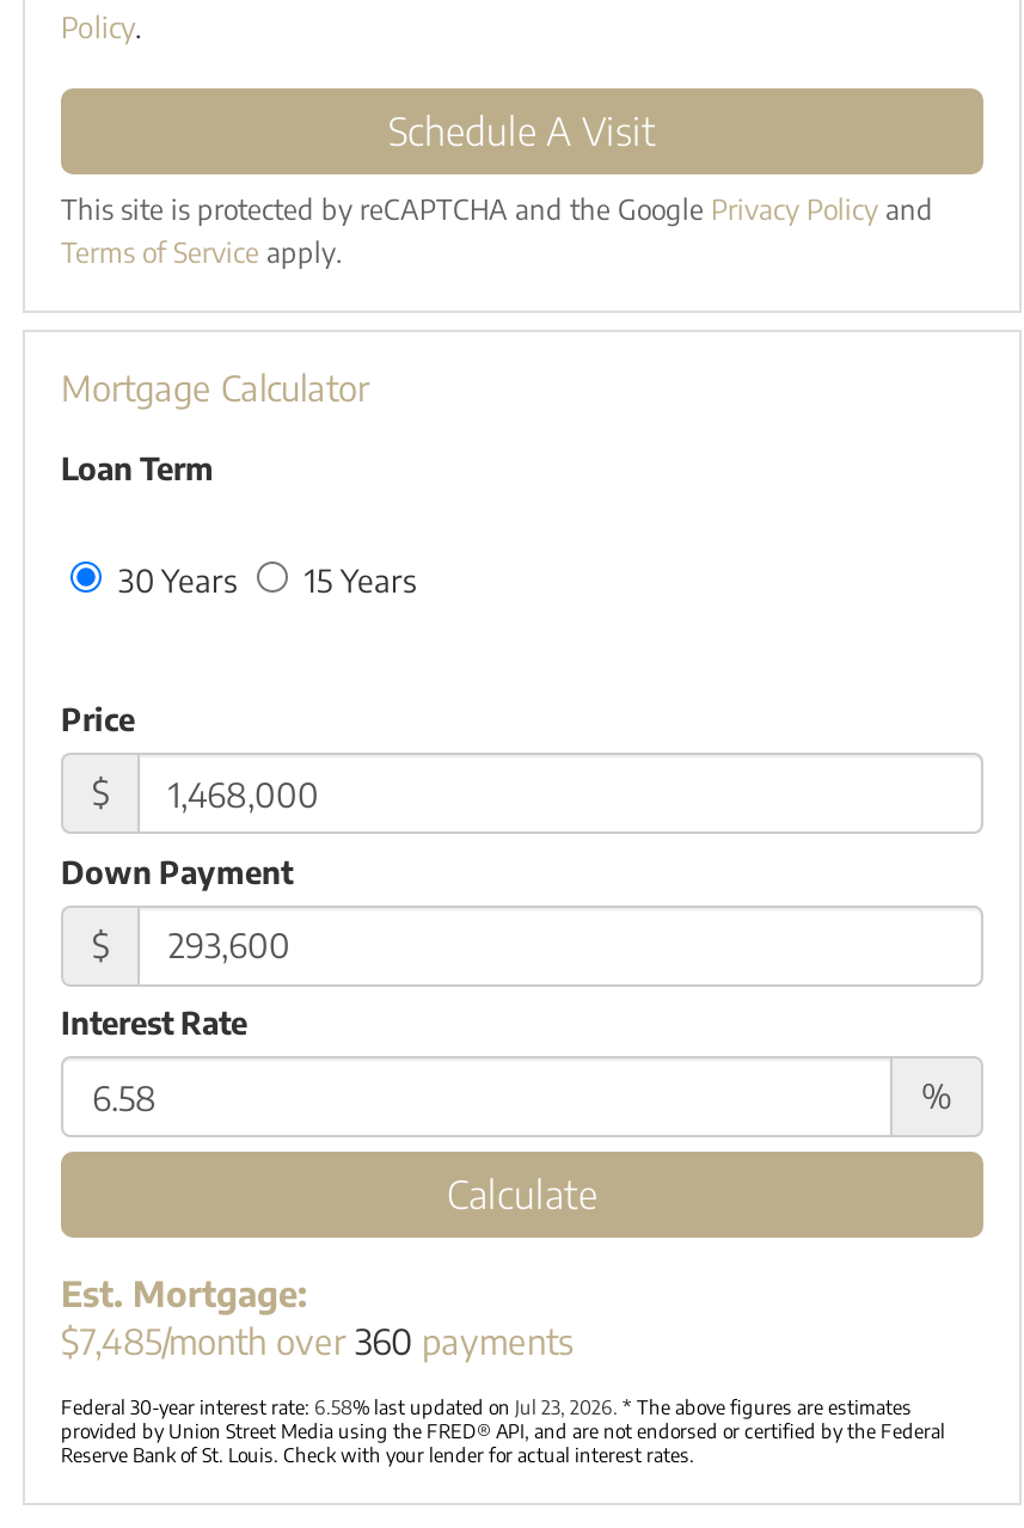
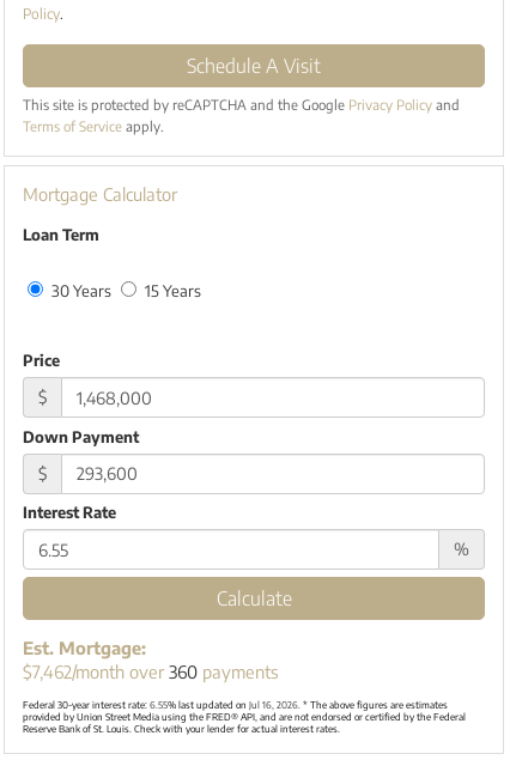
[61,1320,575,1363] $7,485/month over 360 payments -> [23,661,279,683] $7,462/month over 360 payments
[61,1397,912,1420] Federal 30-year interest rate: 6.58% last updated on Jul 23, 2026. * The above figures are estimates -> [23,700,448,712] Federal 30-year interest rate: 6.55% last updated on Jul 16, 2026. * The above figures are estimates

